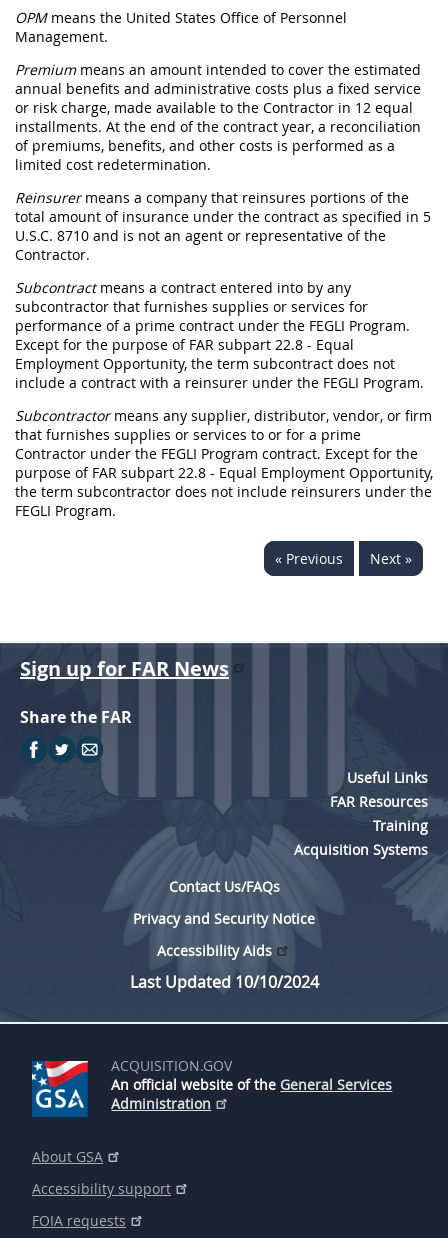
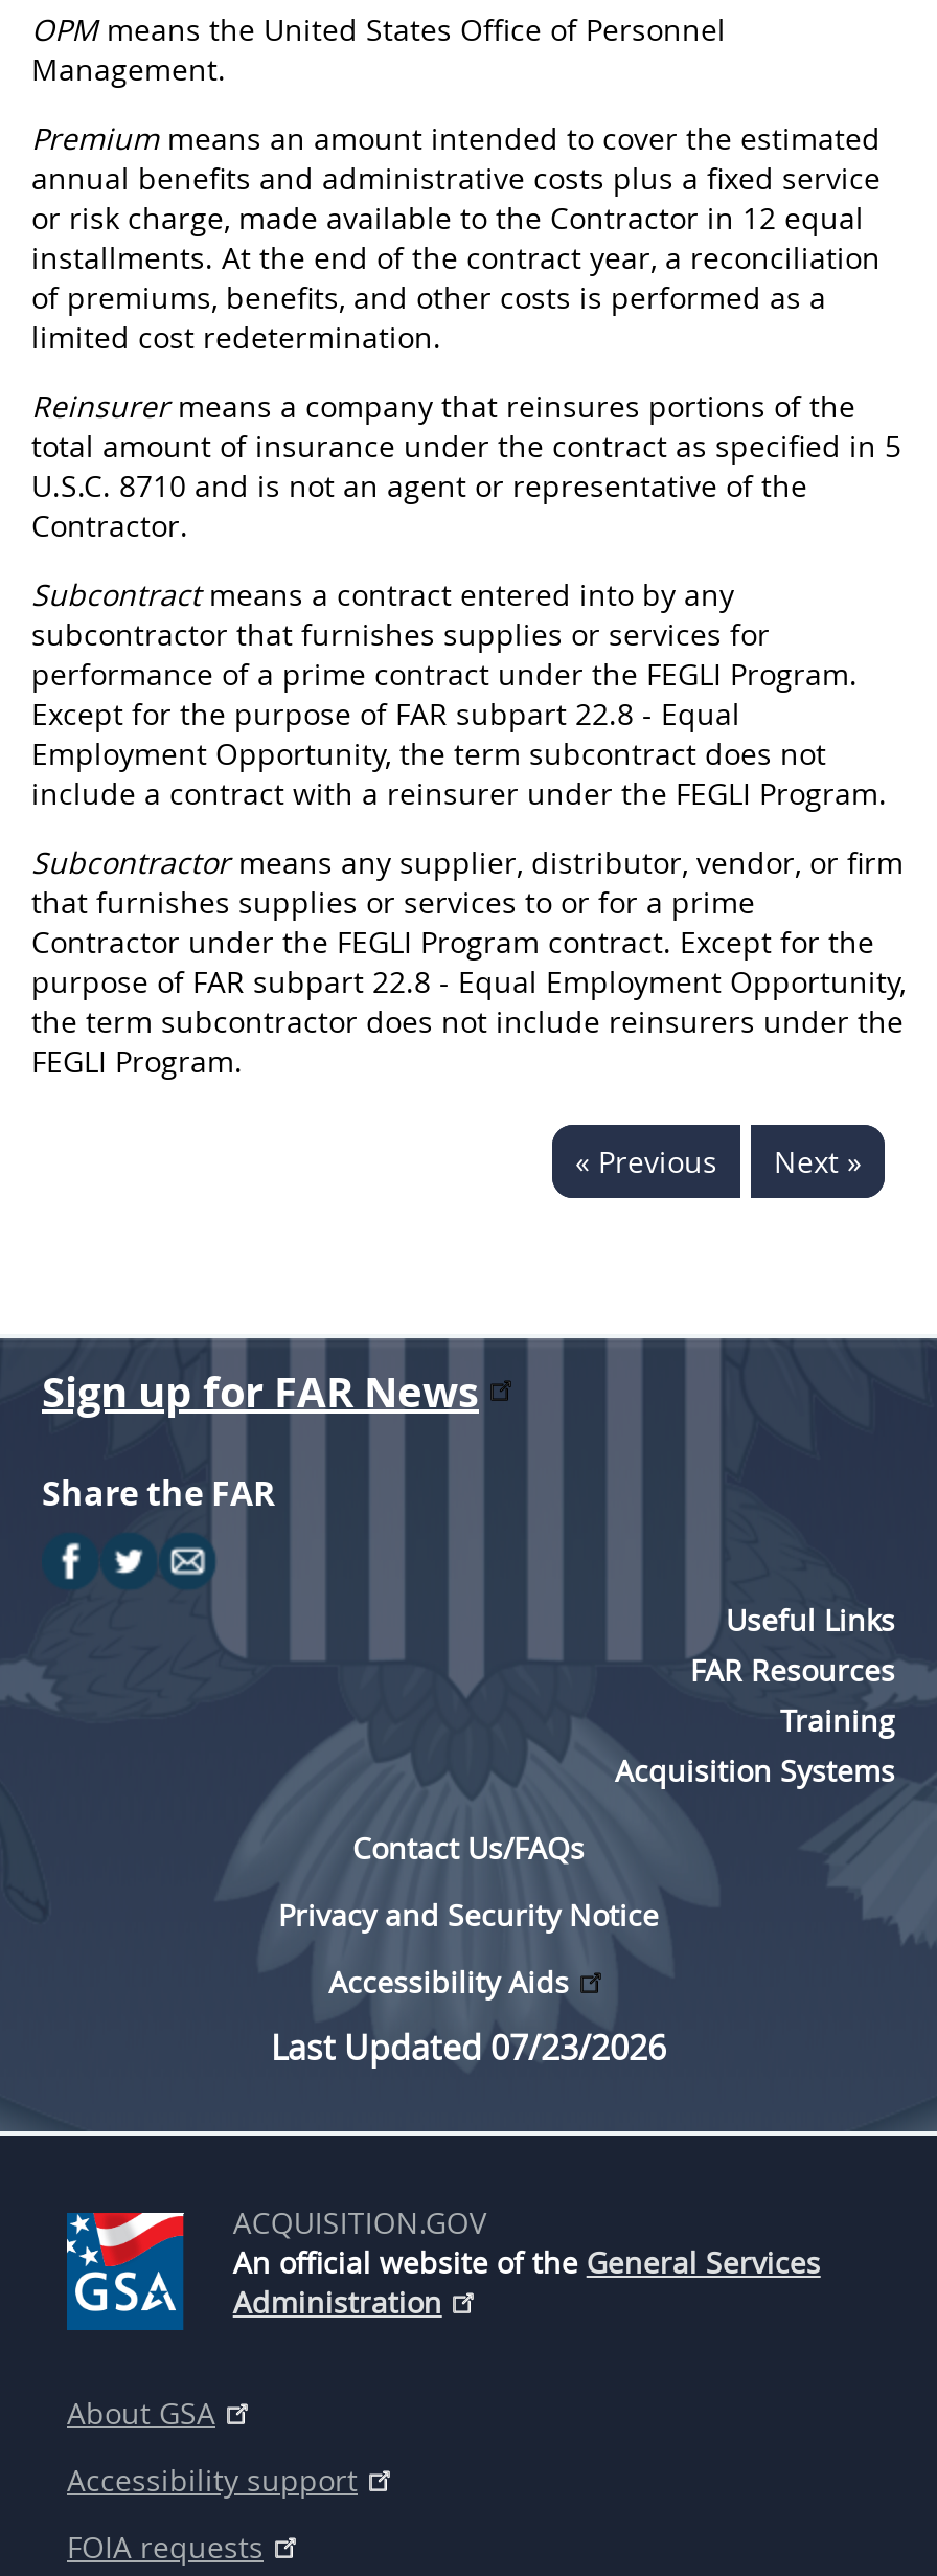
[129,971,318,993] Last Updated 10/10/2024 -> [271,2025,666,2071] Last Updated 07/23/2026

